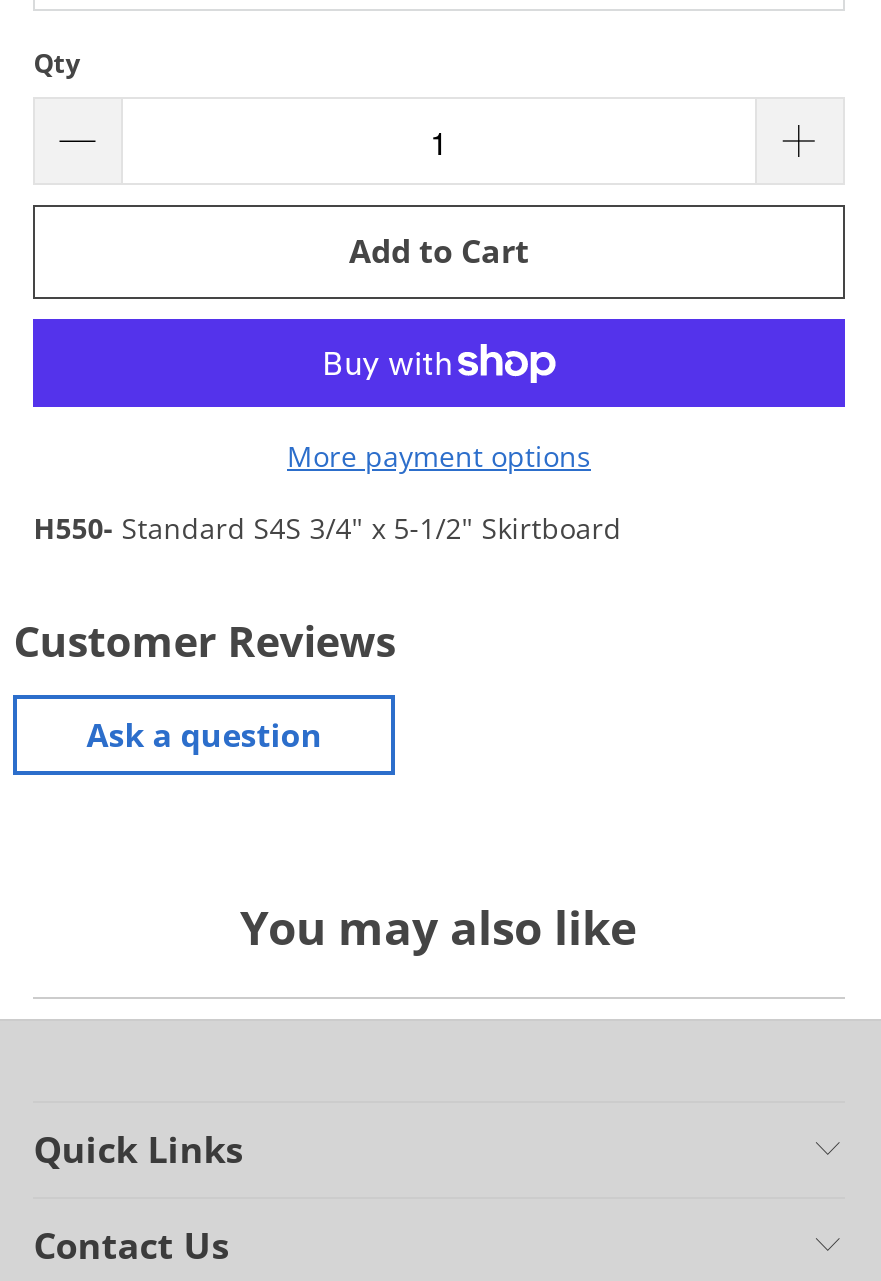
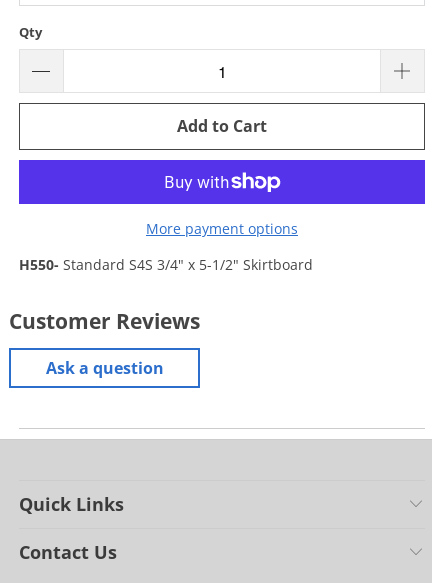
[240,896,638,960] You may also like -> none

